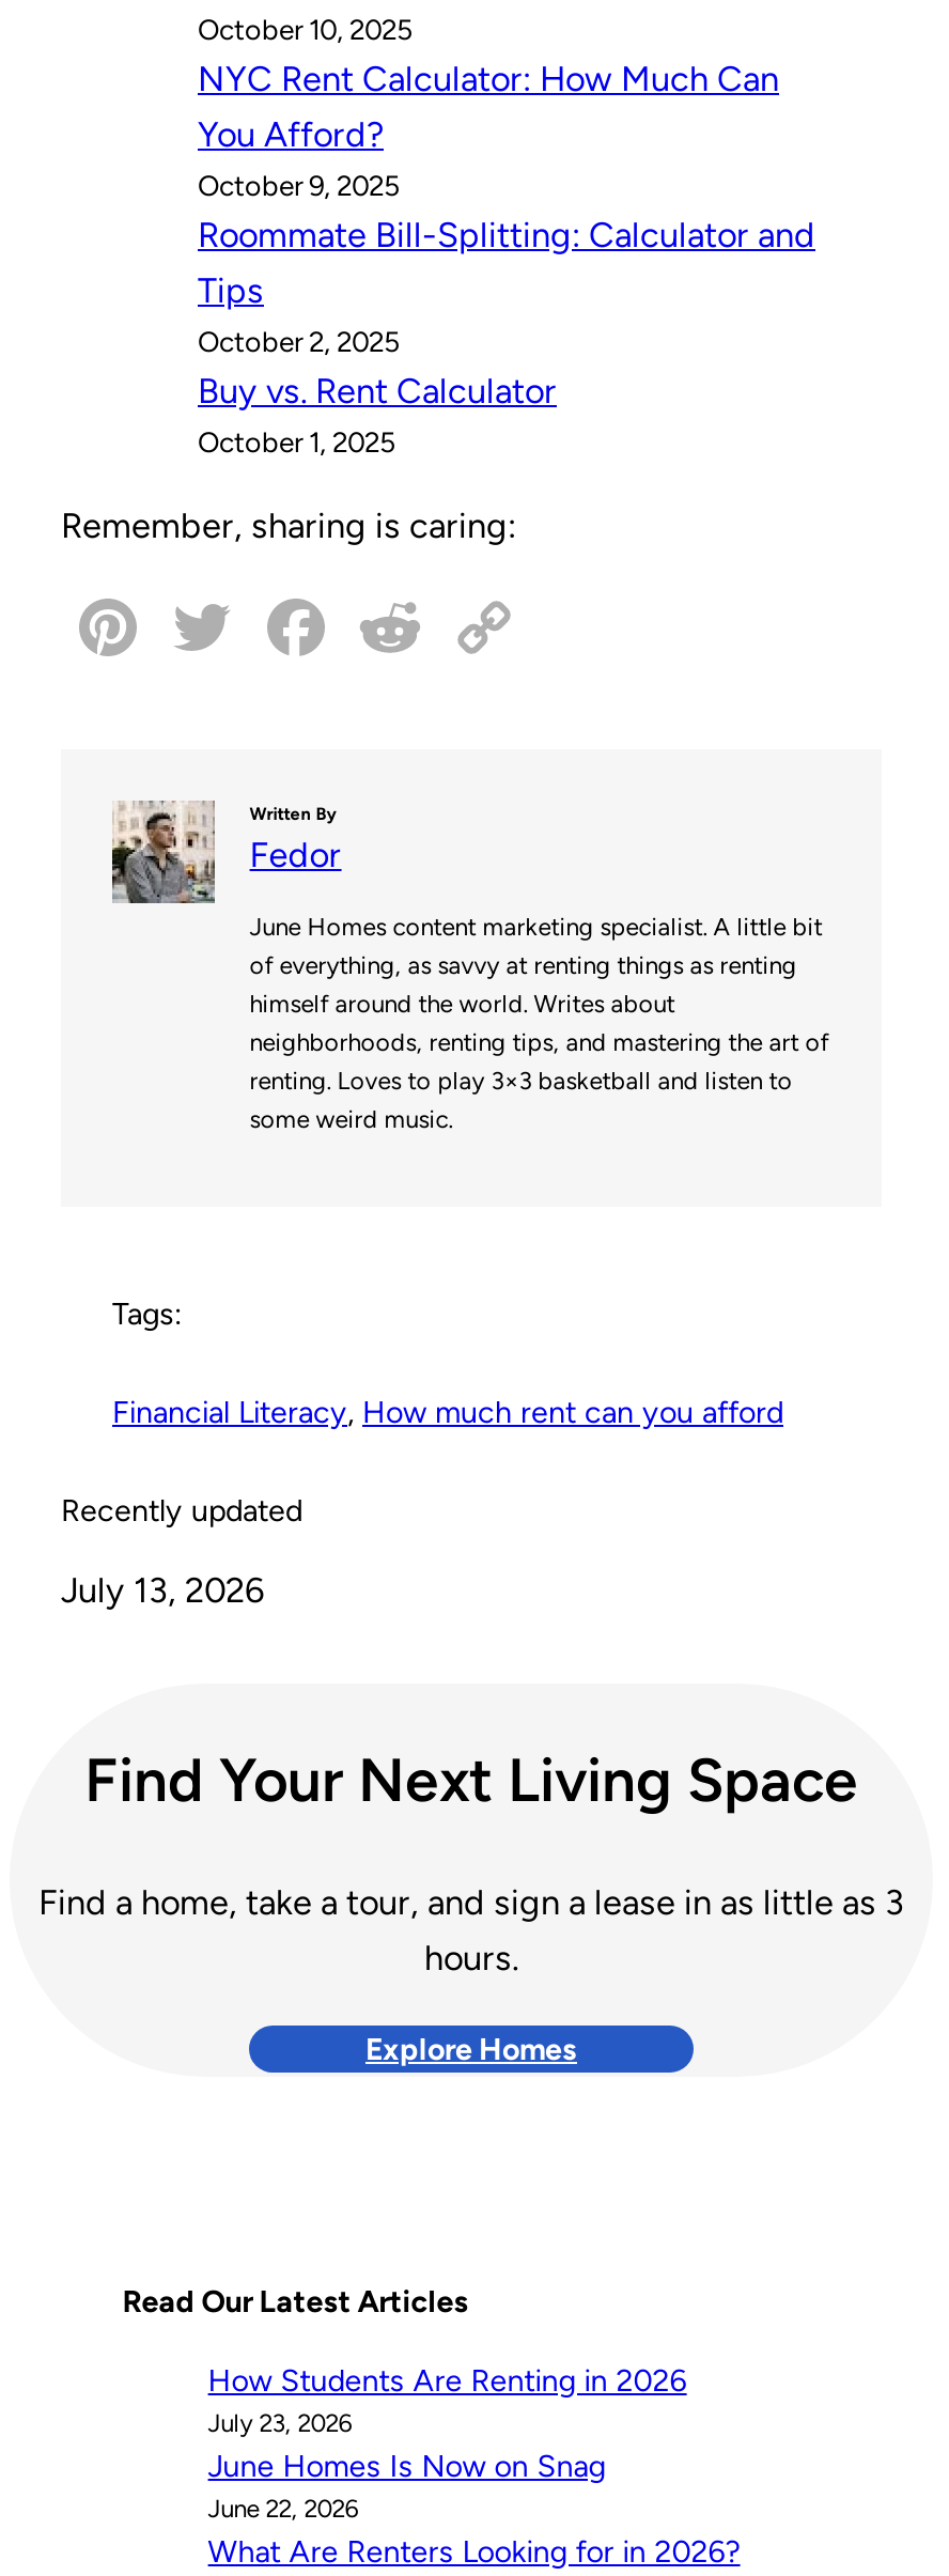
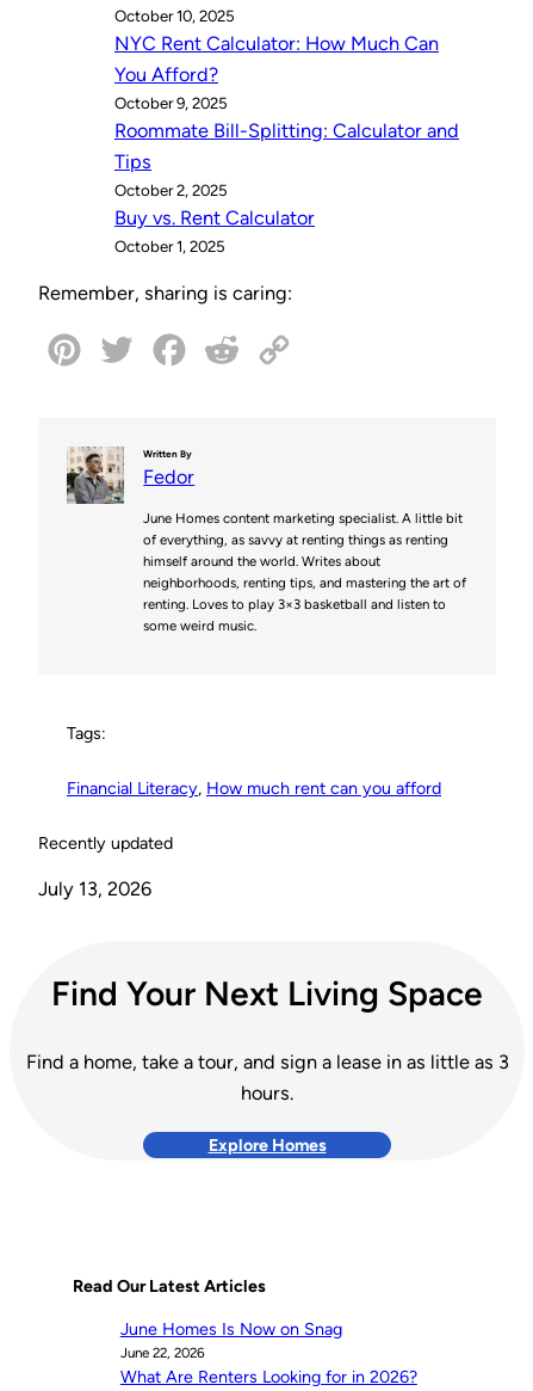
[208,2360,687,2437] How Students Are Renting in 2026 | July 23, 2026 -> none

